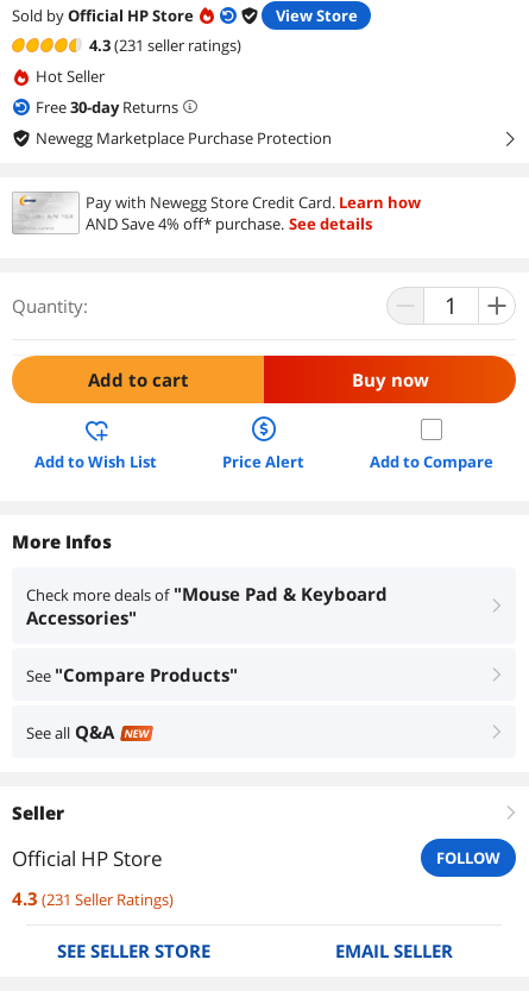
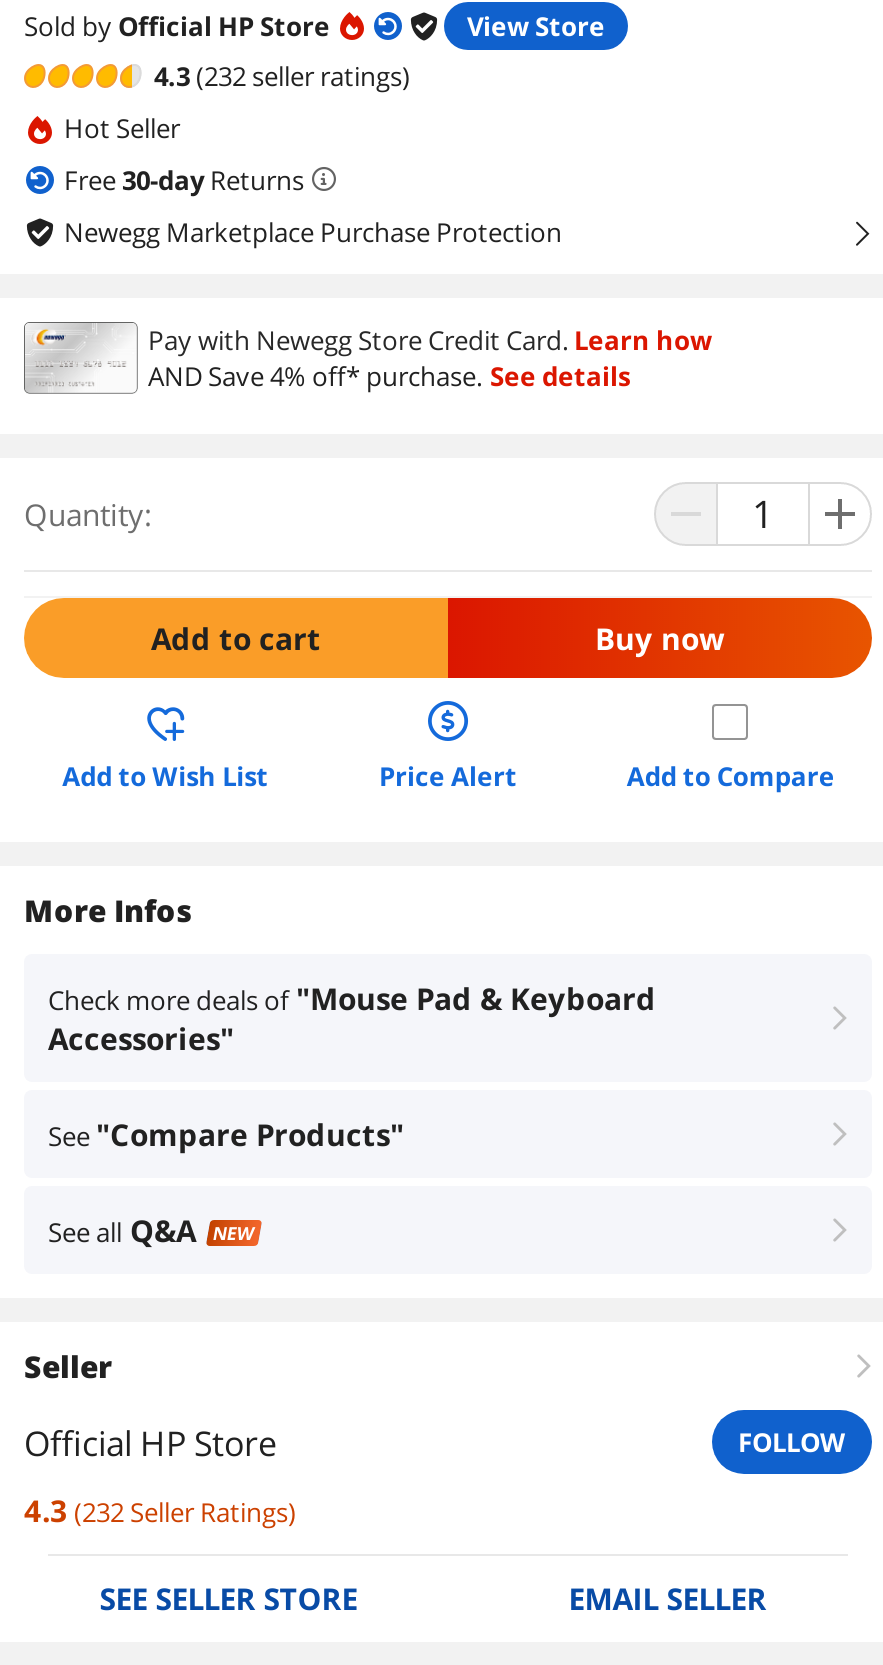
[89,35,241,56] 4.3 (231 seller ratings) -> [154,58,410,94] 4.3 (232 seller ratings)
[12,886,174,910] 4.3 (231 Seller Ratings) -> [24,1490,296,1530] 4.3 (232 Seller Ratings)

